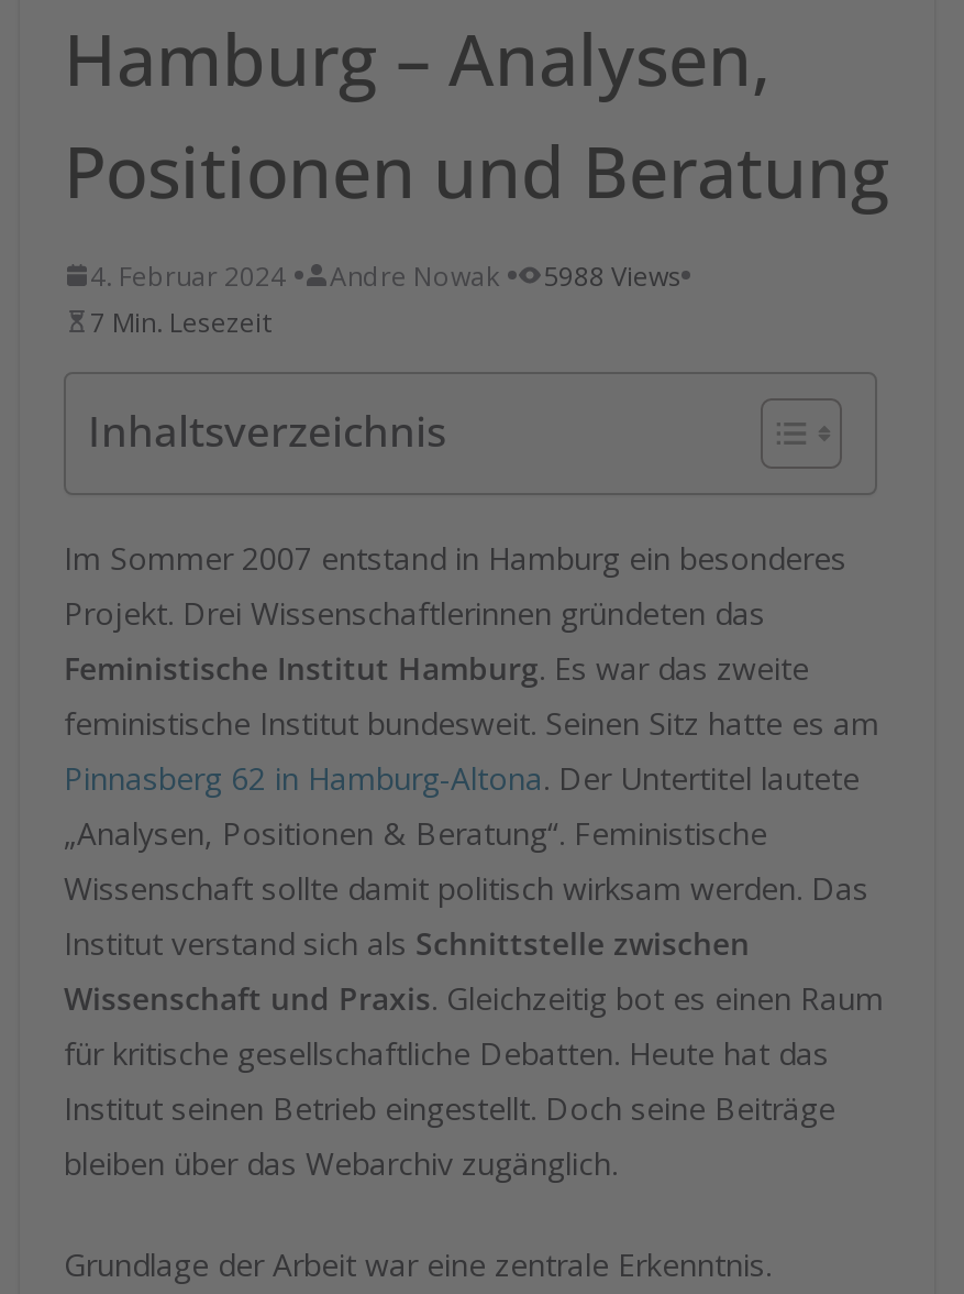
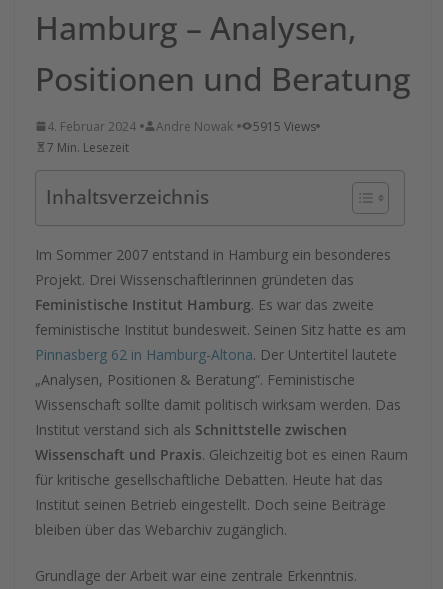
[543,257,682,294] 5988 Views -> [253,118,316,135] 5915 Views

